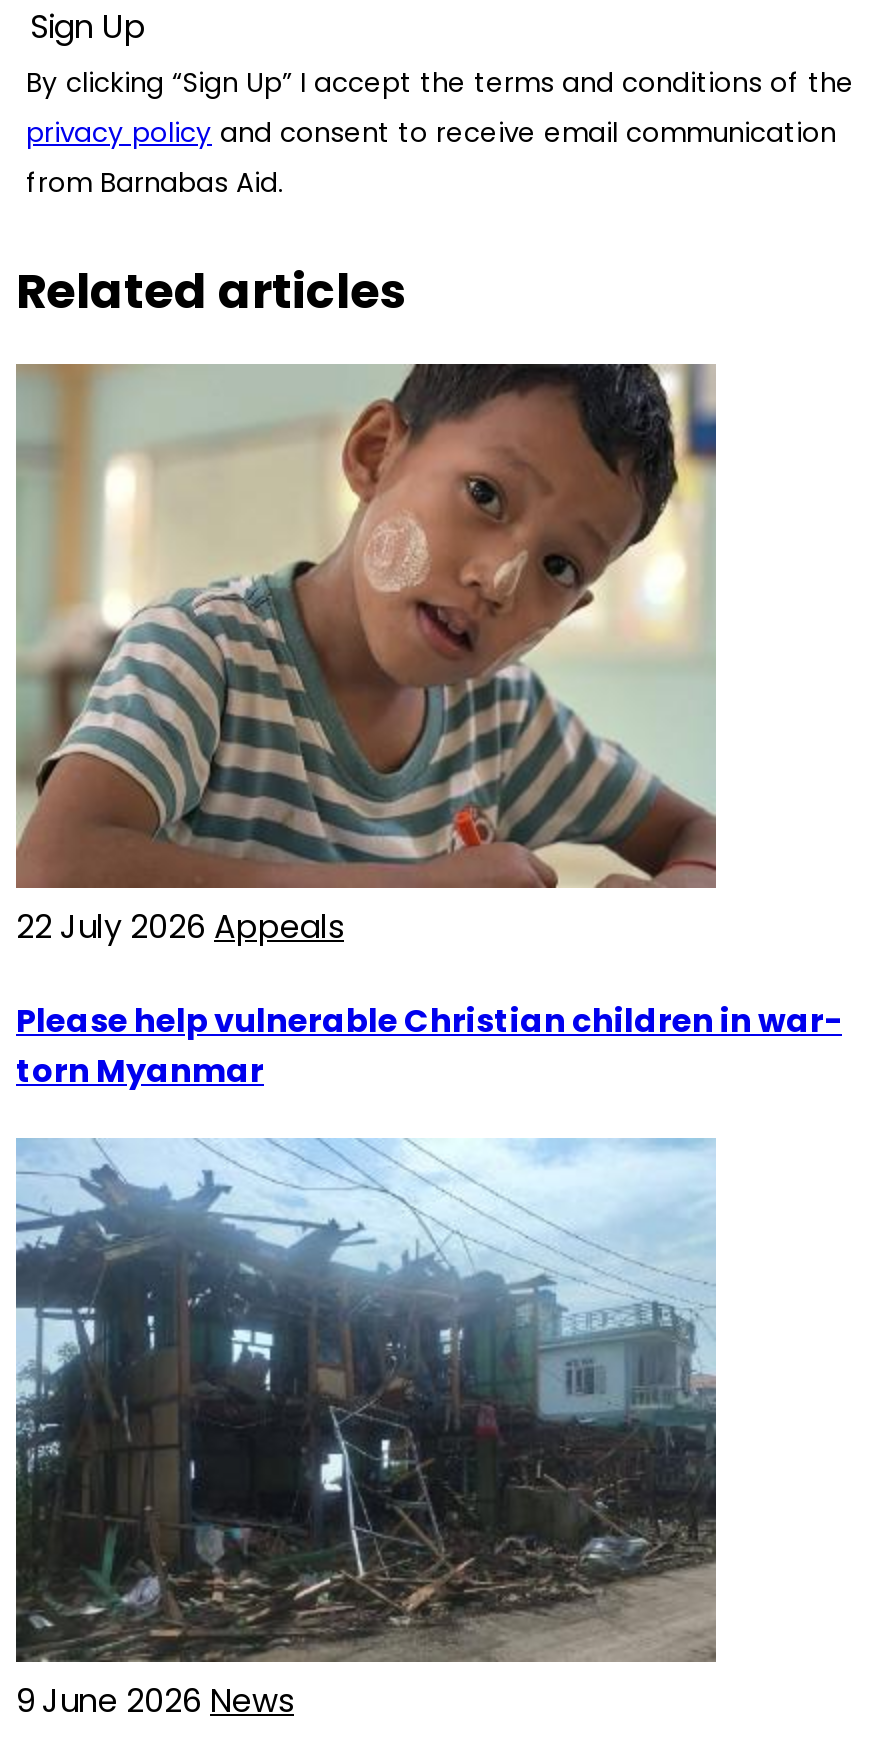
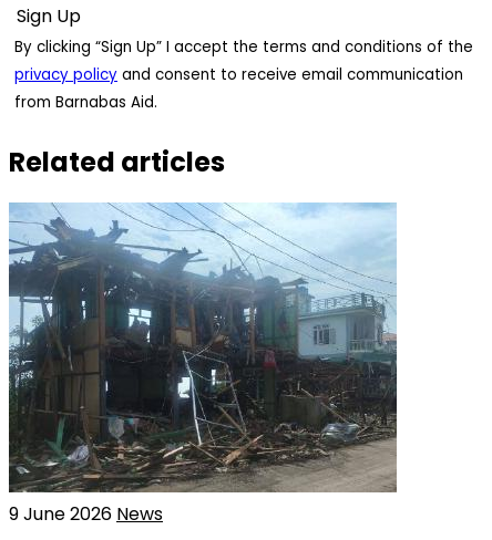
[14,362,842,1093] [image] | 22 July 2026 Appeals | Please help vulnerable Christian children in war- | torn Myanmar -> none

